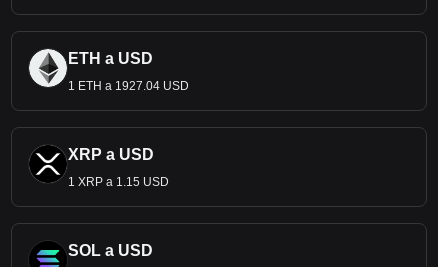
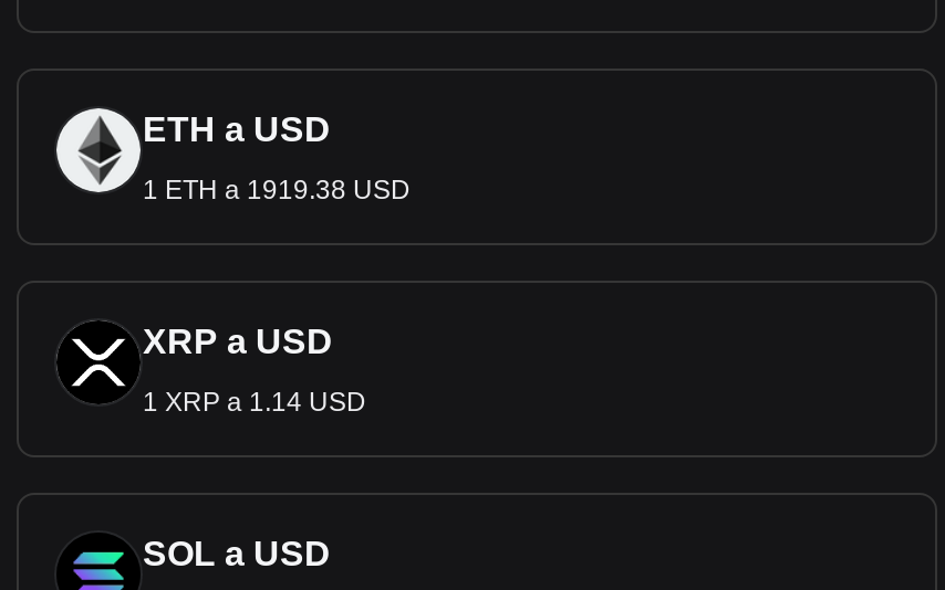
[68,79,189,93] 1 ETH a 1927.04 USD -> [143,175,411,206] 1 ETH a 1919.38 USD
[68,175,169,189] 1 XRP a 1.15 USD -> [143,387,366,418] 1 XRP a 1.14 USD

